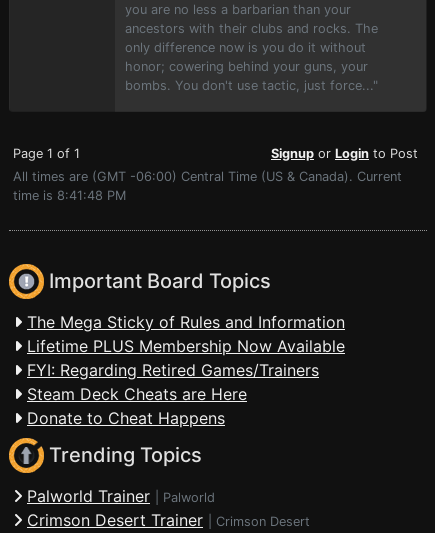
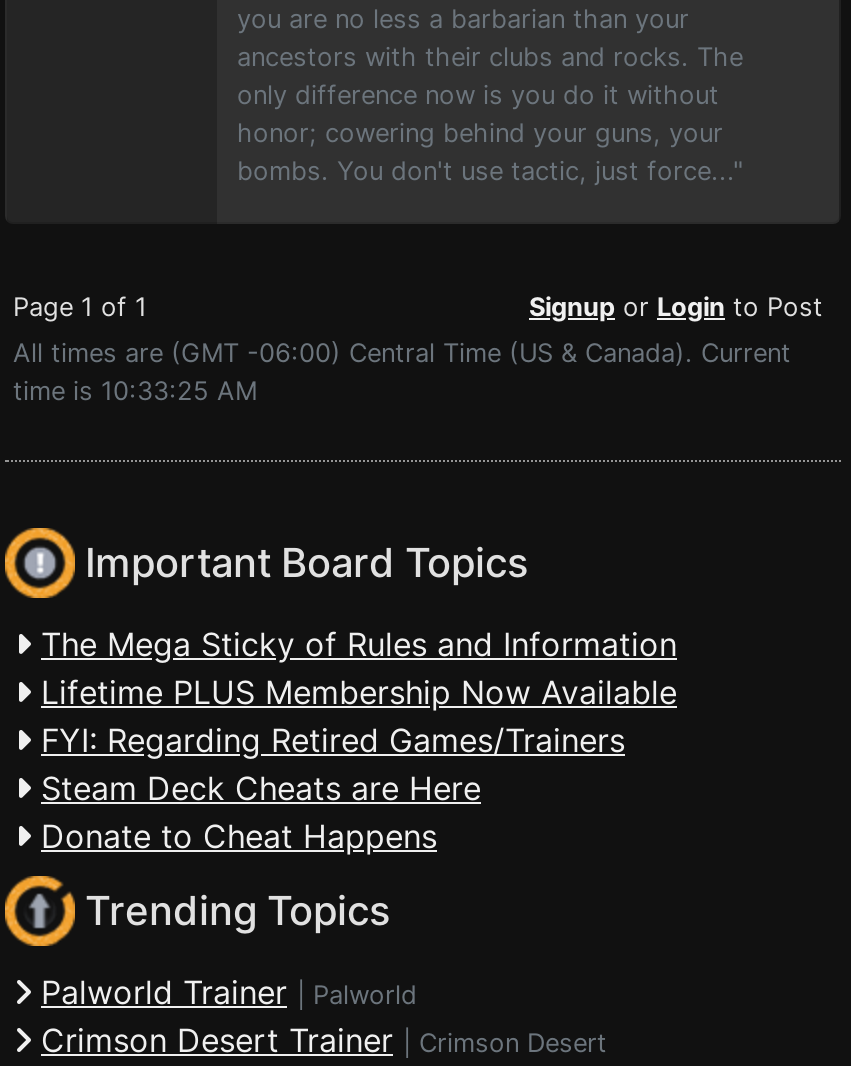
[13,188,126,203] time is 8:41:48 PM -> [13,376,257,406] time is 10:33:25 AM

